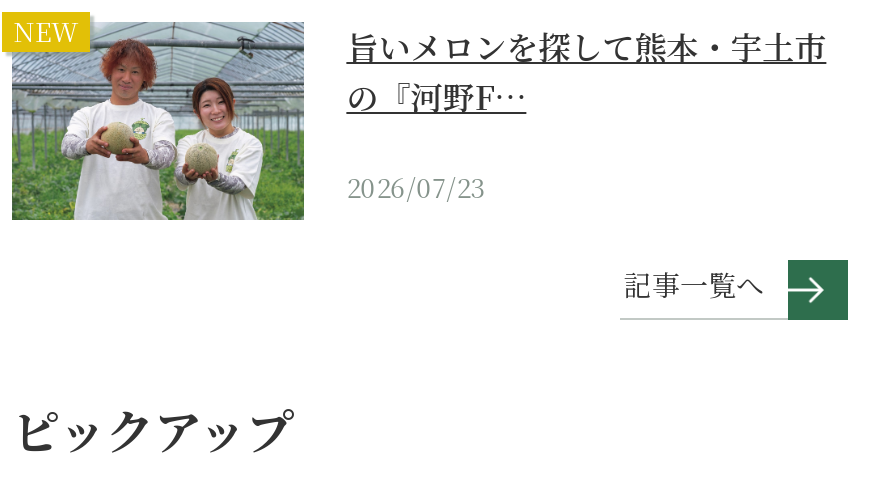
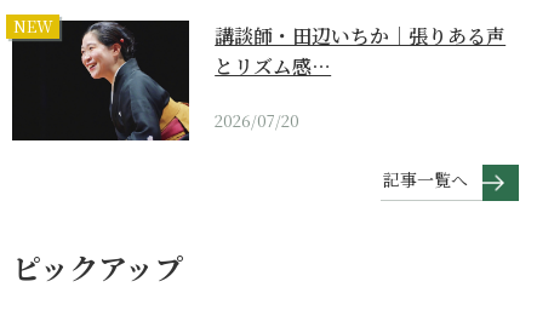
[10,22,826,222] [image] | 旨いメロンを探して熊本・宇土市 | の『河野F… -> [11,19,506,142] [image] | 講談師・田辺いちか｜張りある声 | とリズム感…
[346,169,484,207] 2026/07/23 -> [215,109,300,132] 2026/07/20

